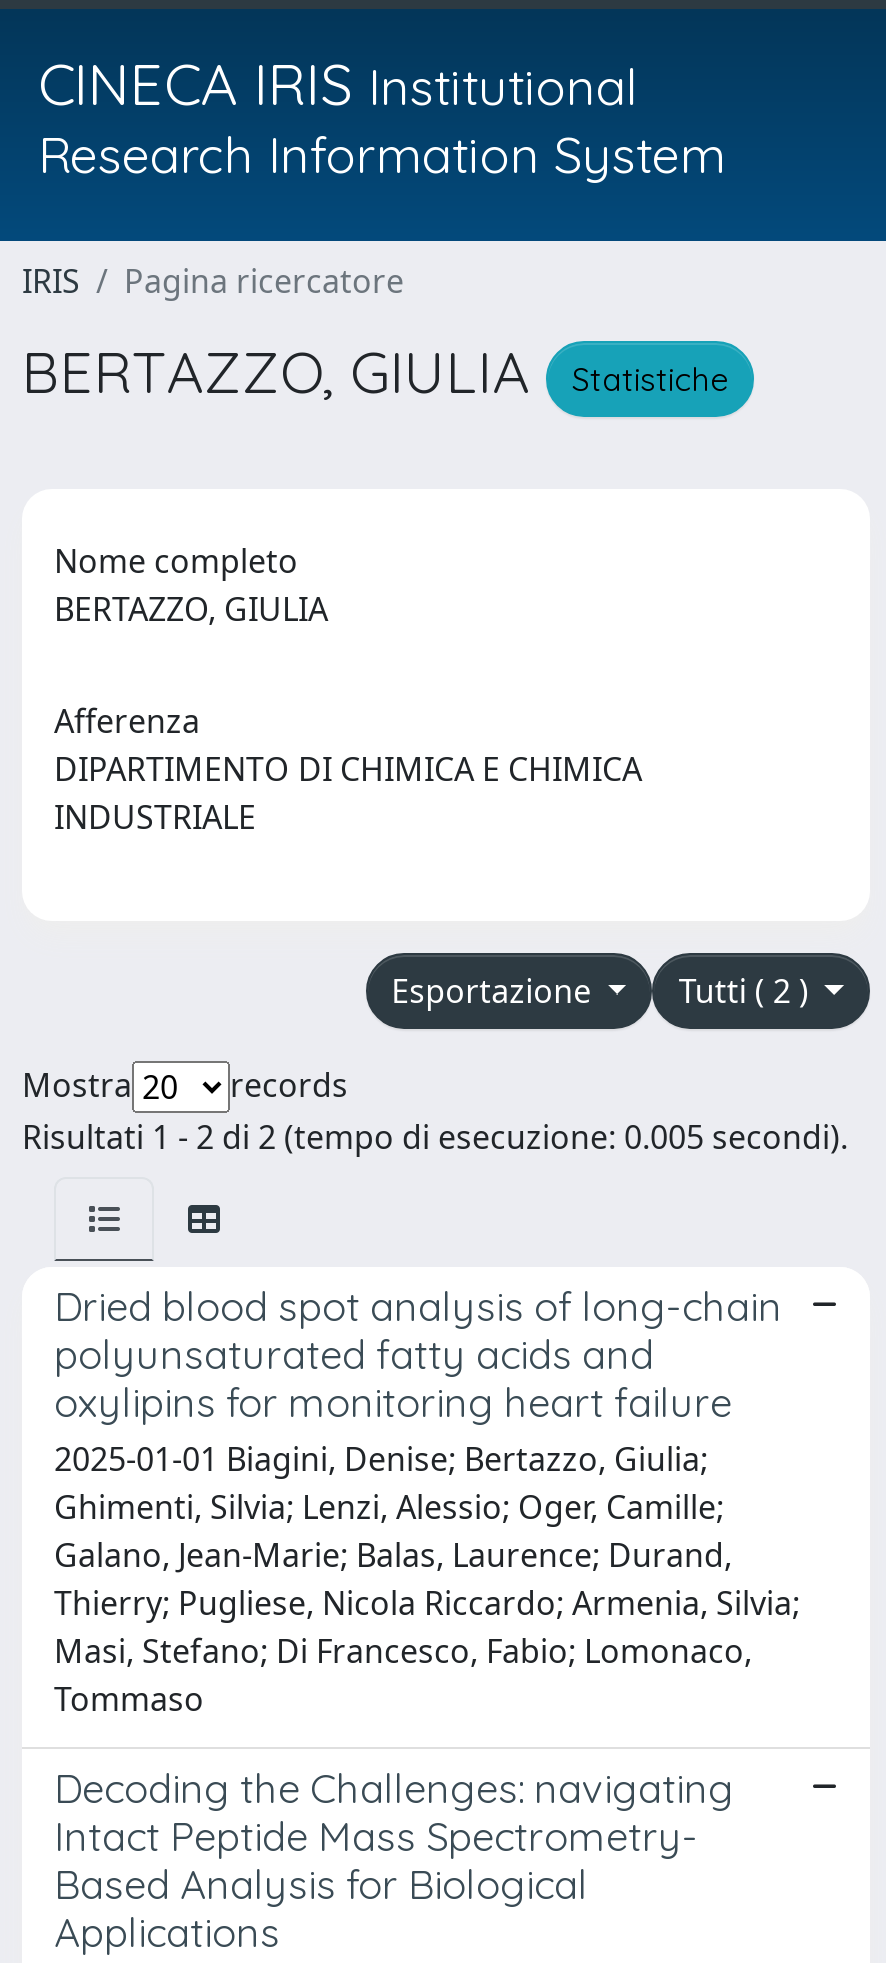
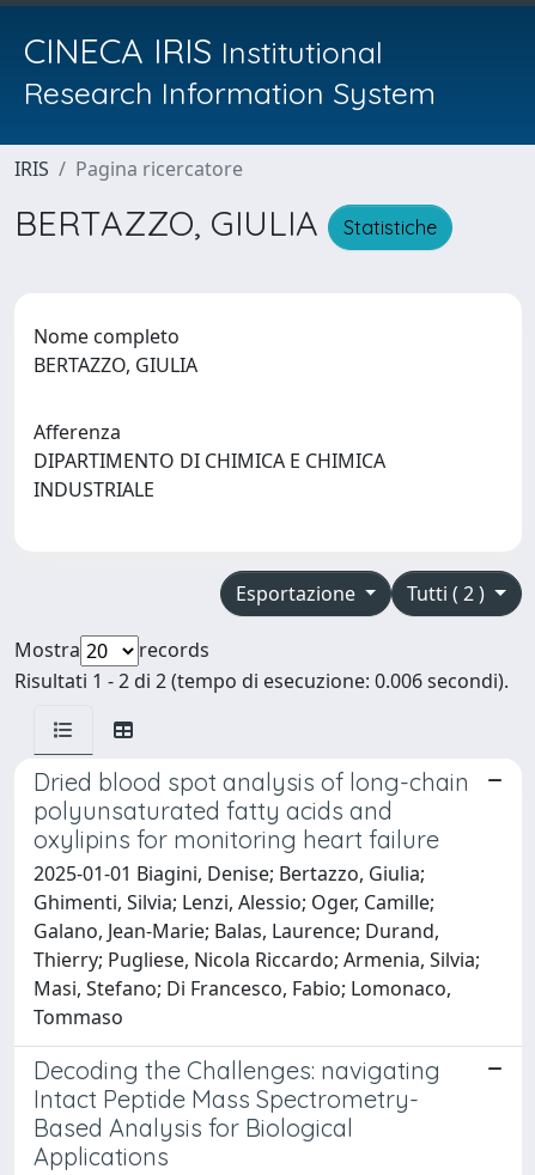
[22,1115,848,1159] Risultati 1 - 2 di 2 (tempo di esecuzione: 0.005 secondi). -> [14,667,509,694] Risultati 1 - 2 di 2 (tempo di esecuzione: 0.006 secondi).

